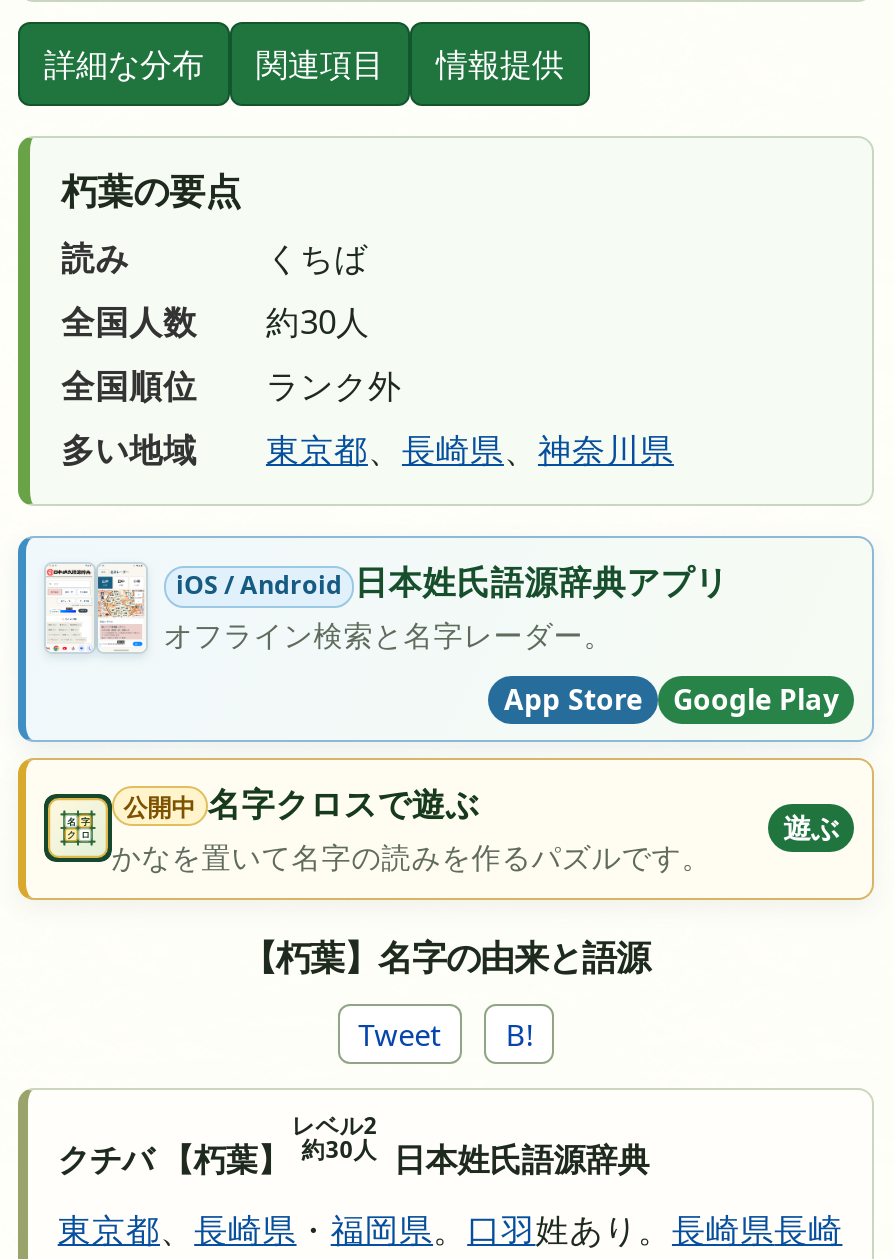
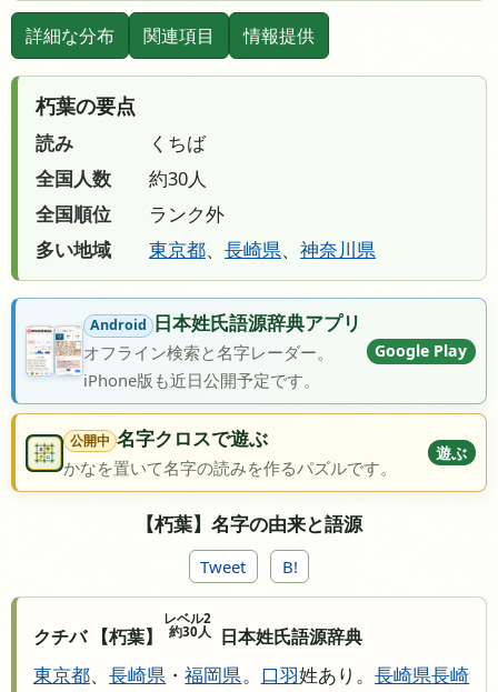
[44,559,729,664] [image] | iOS / Android 日本姓氏語源辞典アプリ -> [27,310,362,375] [image] | Android 日本姓氏語源辞典アプリ
[504,680,642,718] App Store -> [83,369,320,391] iPhone版も近日公開予定です。
moved [673,680,839,718] -> [375,340,467,361]: Google Play

